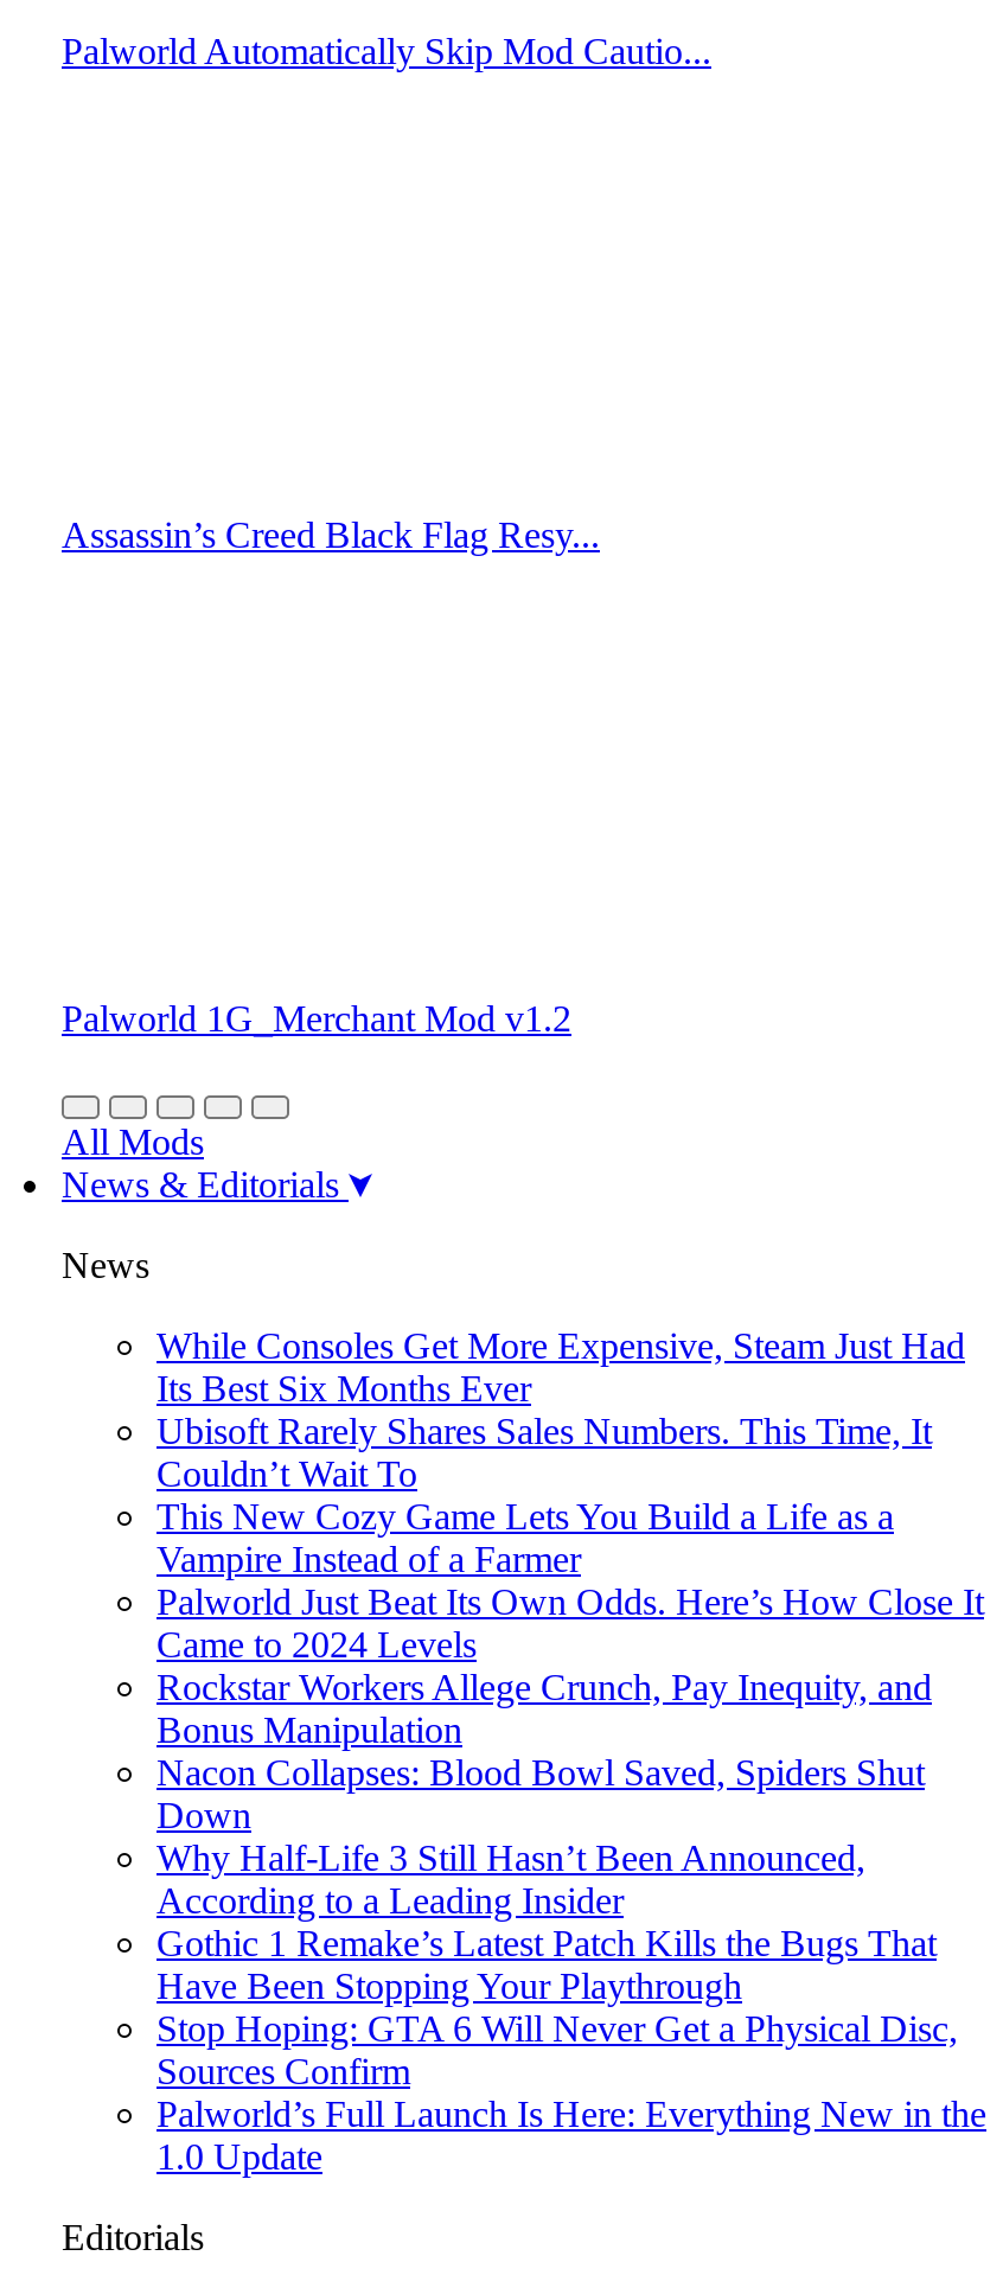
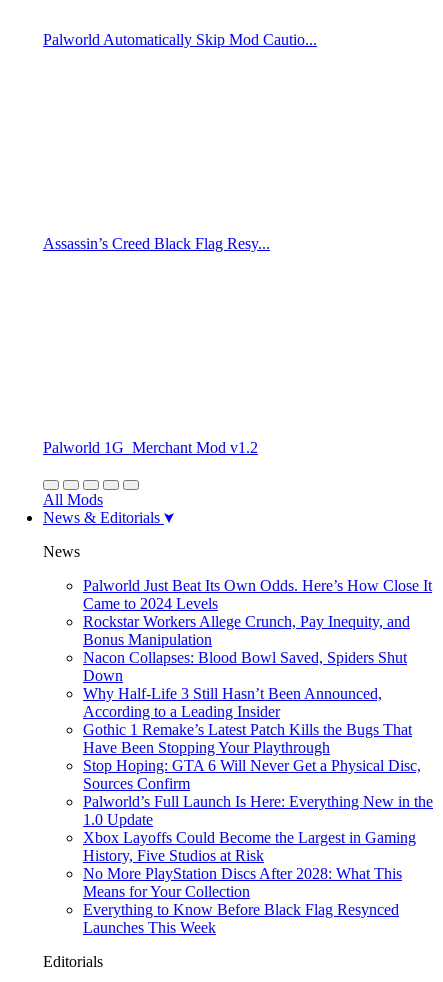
[156,1325,965,1579] While Consoles Get More Expensive, Steam Just Had | Its Best Six Months Ever | Ubisoft Rarely Shares Sales Numbers. This Time, It | Couldn’t Wait To | This New Cozy Game Lets You Build a Life as a | Vampire Instead of a Farmer -> none
moved [156,1581,986,2177] -> [83,577,433,828]: Palworld Just Beat Its Own Odds. Here’s How Close It | Came to 2024 Levels | Rockstar Workers Allege Crunch, Pay Inequity, and | ... | Palworld’s Full Launch Is Here: Everything New in the | 1.0 Update
none -> [83,829,416,936] Xbox Layoffs Could Become the Largest in Gaming | History, Five Studios at Risk | No More PlayStation Discs After 2028: What This | Means for Your Collection | Everything to Know Before Black Flag Resynced | Launches This Week

